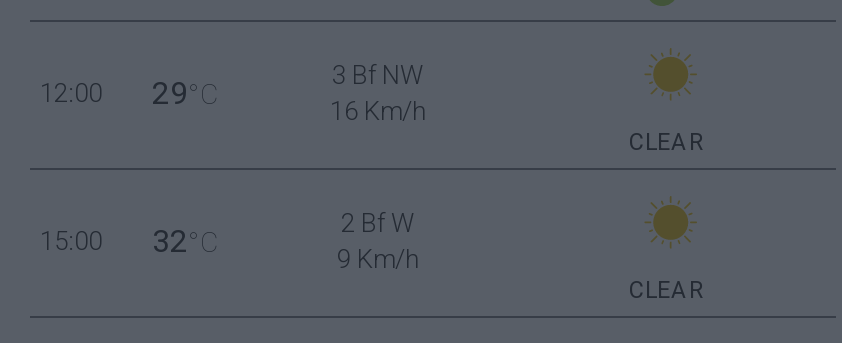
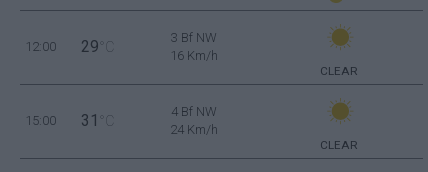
[341,208,415,238] 2 Bf W -> [171,104,217,119] 4 Bf NW
[40,224,218,260] 15:00 32°C -> [25,112,114,130] 15:00 31°C
[337,244,419,274] 9 Km/h -> [170,122,218,137] 24 Km/h

